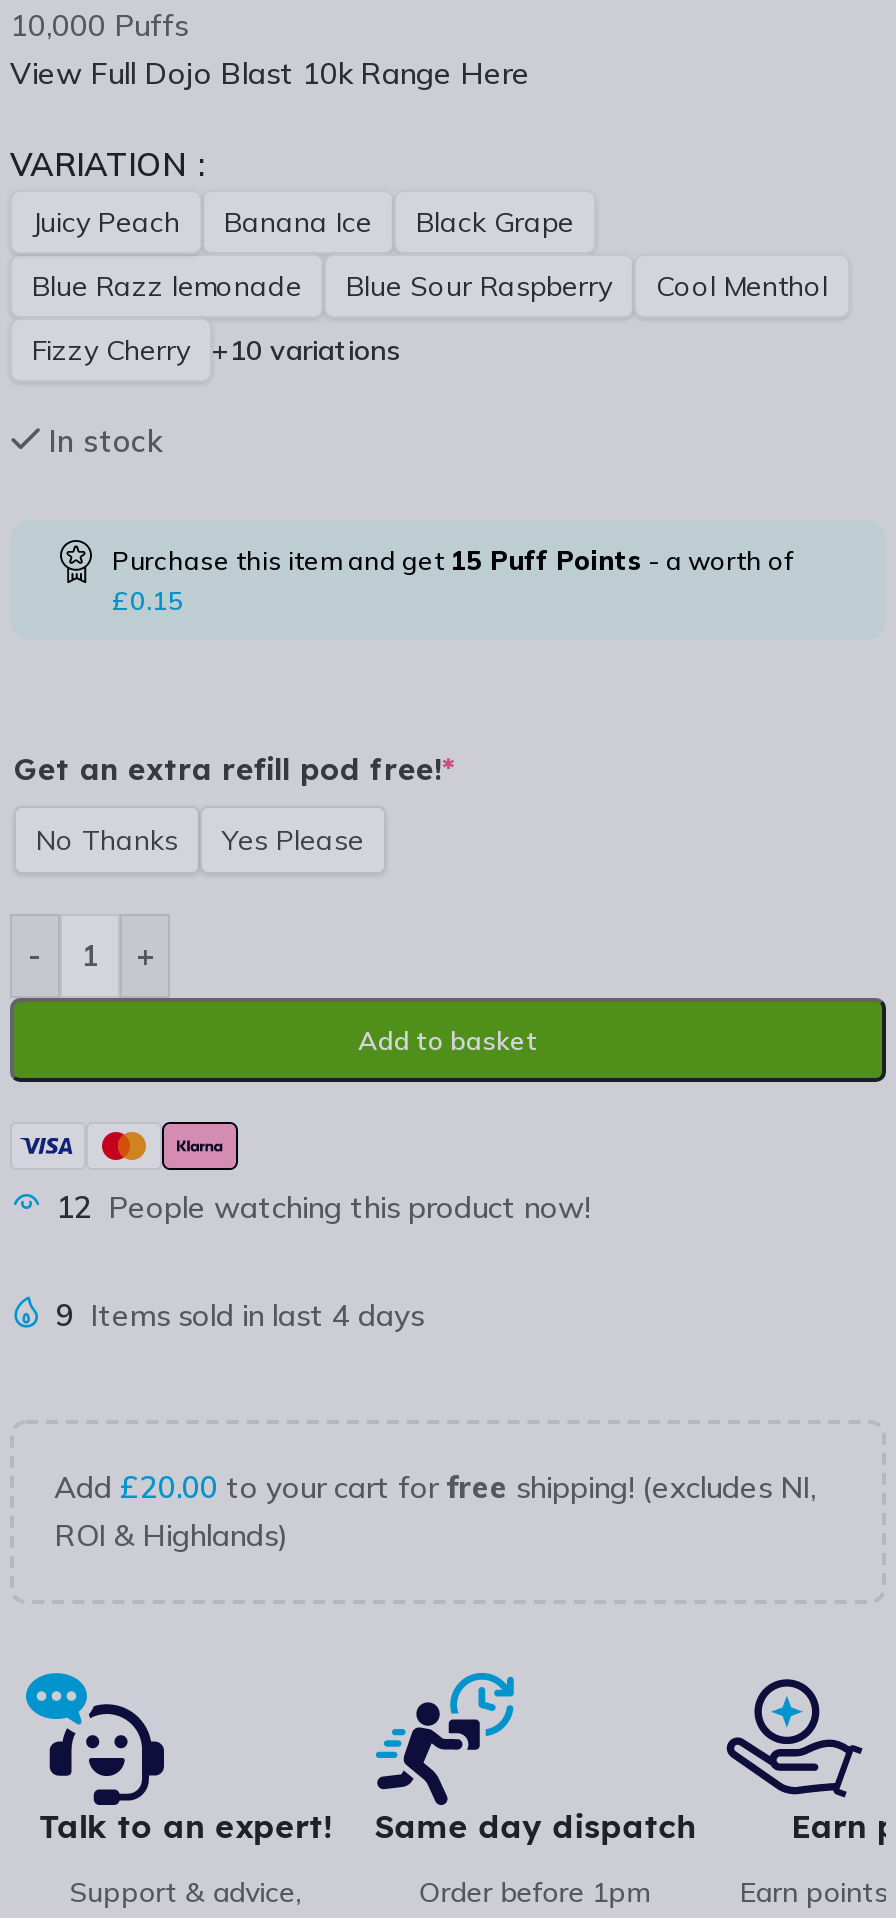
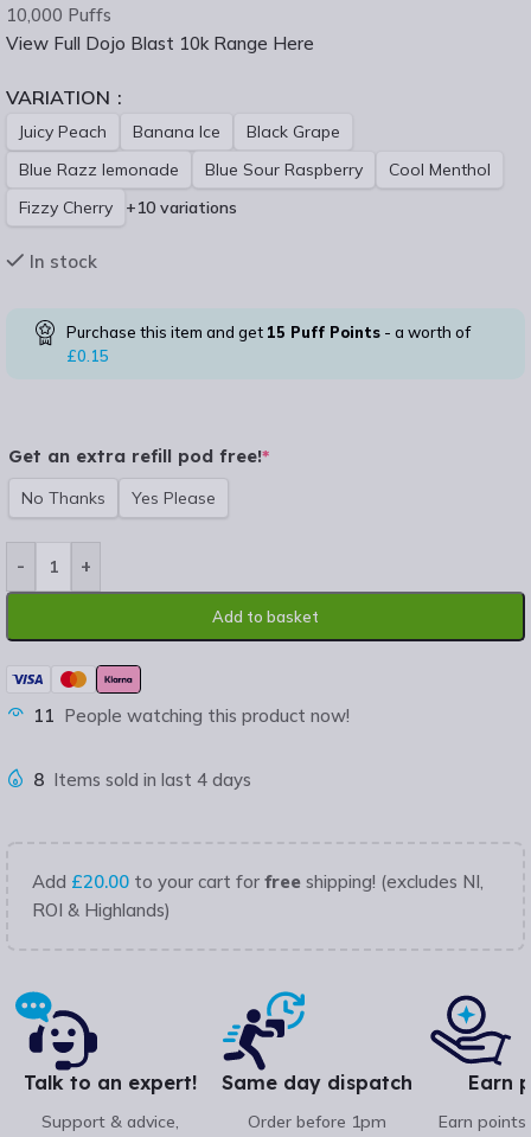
[56,1188,590,1226] 12 People watching this product now! -> [33,704,350,727] 11 People watching this product now!
[56,1296,424,1334] 9 Items sold in last 4 days -> [33,768,251,791] 8 Items sold in last 4 days

